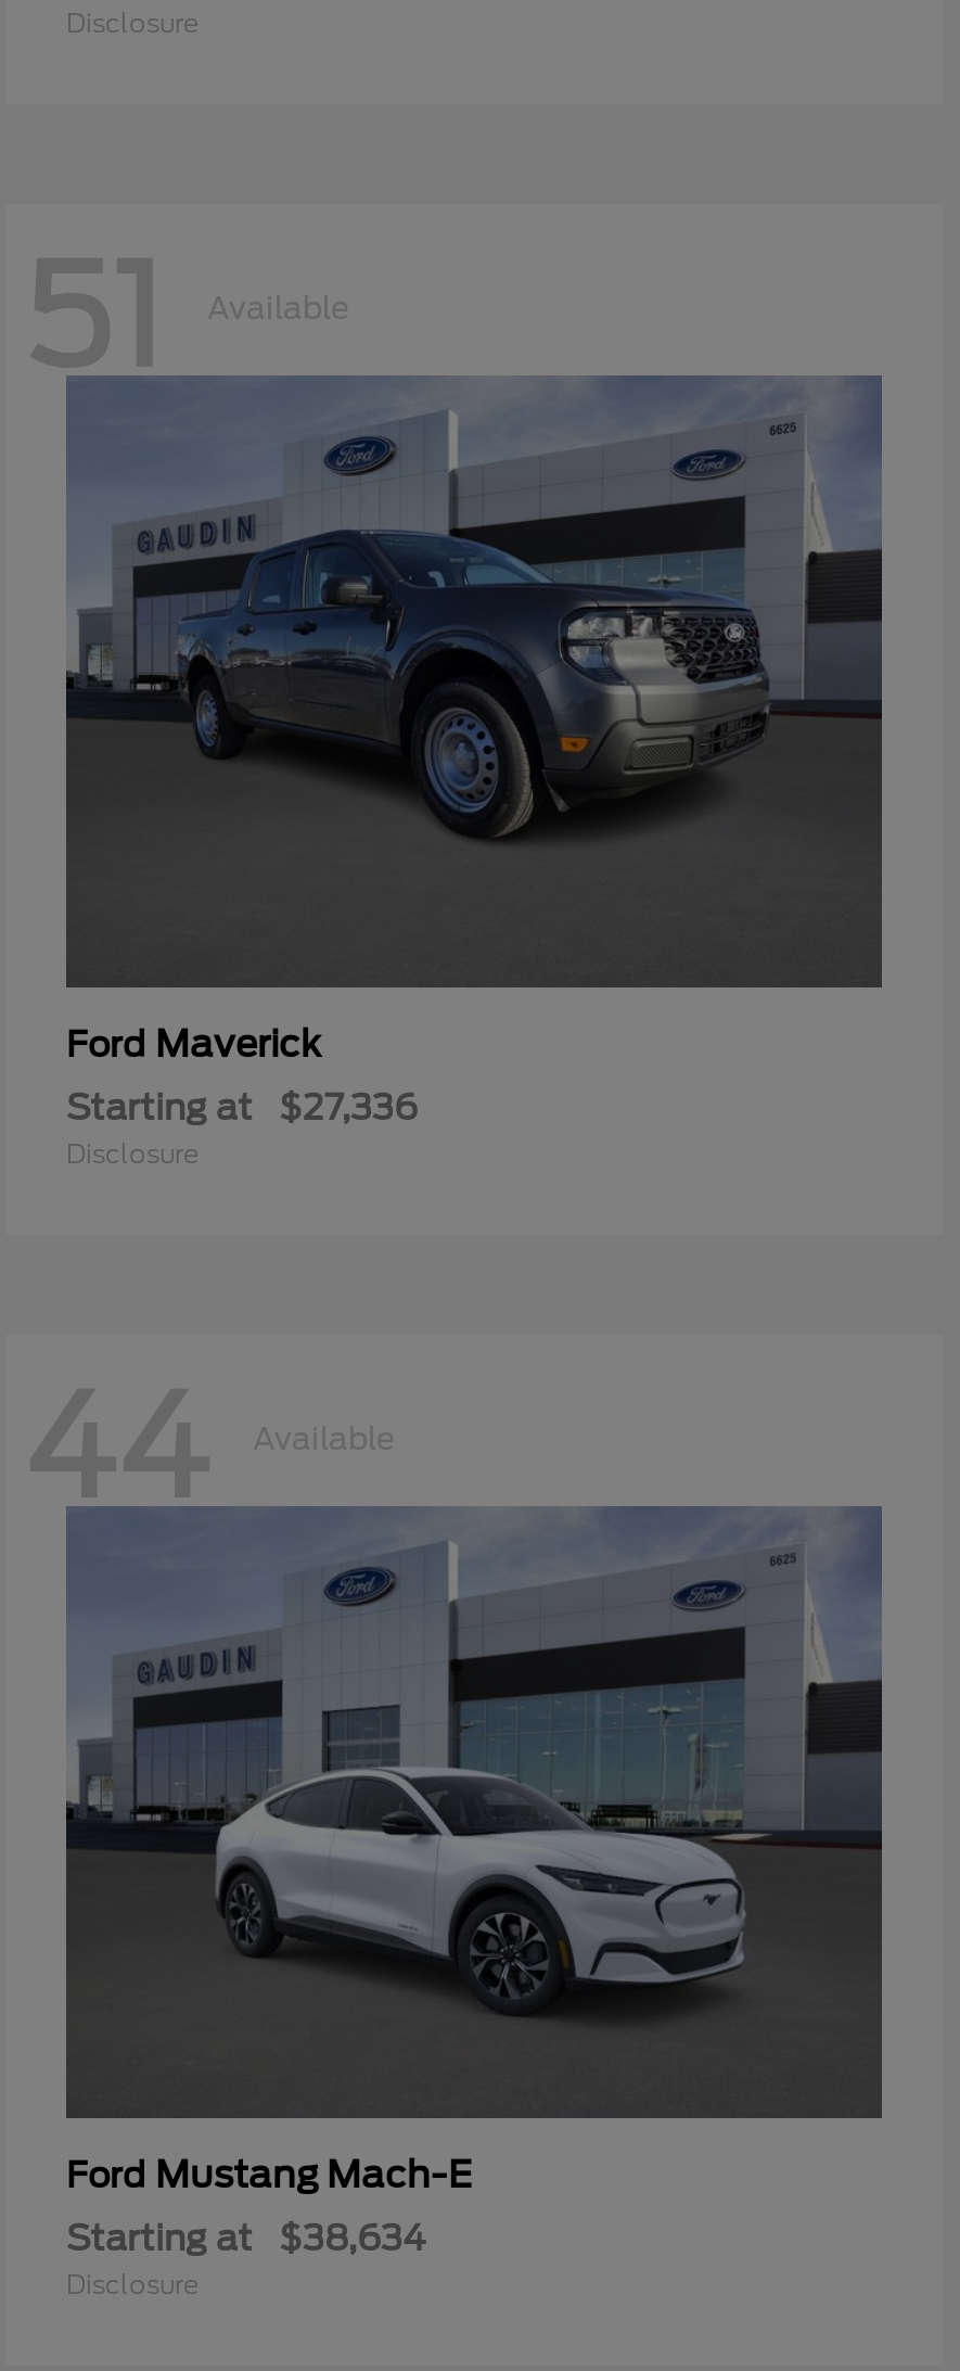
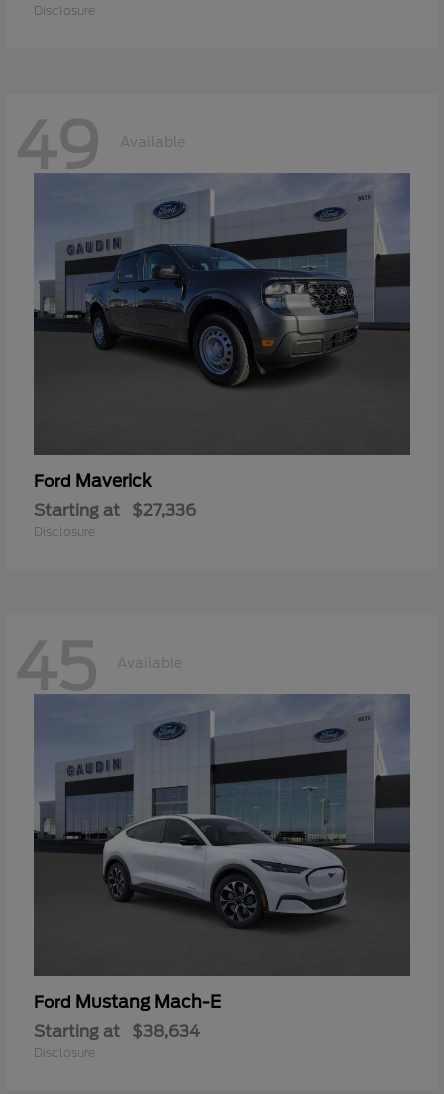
[23,235,164,400] 51 -> [14,108,100,184] 49
[23,1366,209,1530] 44 -> [14,629,97,705] 45

